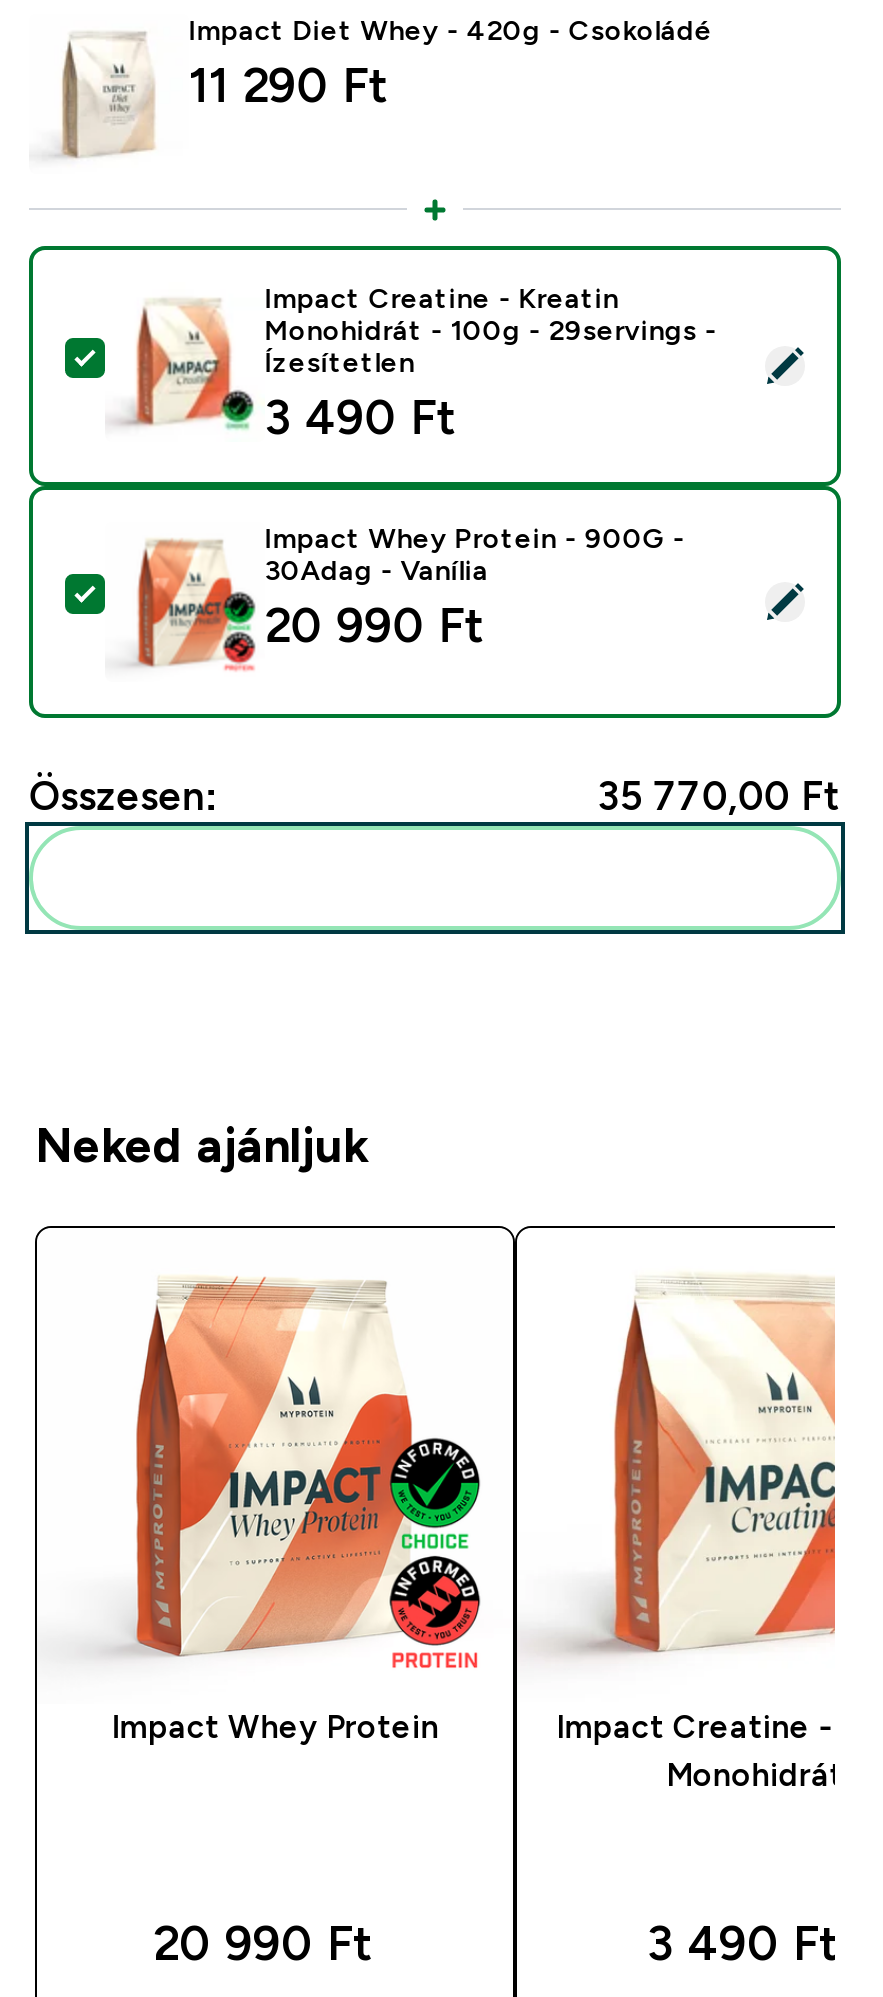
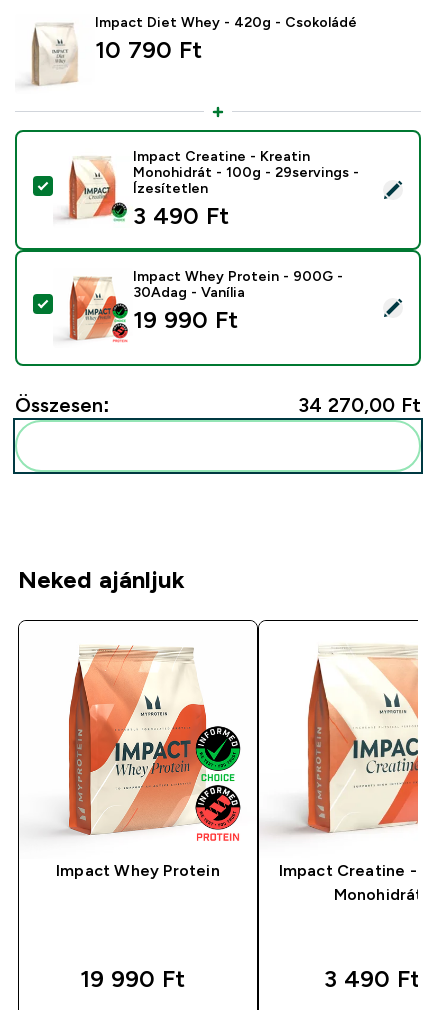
[189,57,389,111] 11 290 Ft -> [95,36,202,63] 10 790 Ft
[265,597,485,651] 20 990 Ft -> [133,306,238,333] 19 990 Ft
[597,773,841,817] 35 770,00 Ft -> [298,394,421,416] 34 270,00 Ft
[153,1915,373,1969] 20 990 Ft -> [79,965,184,992] 19 990 Ft

